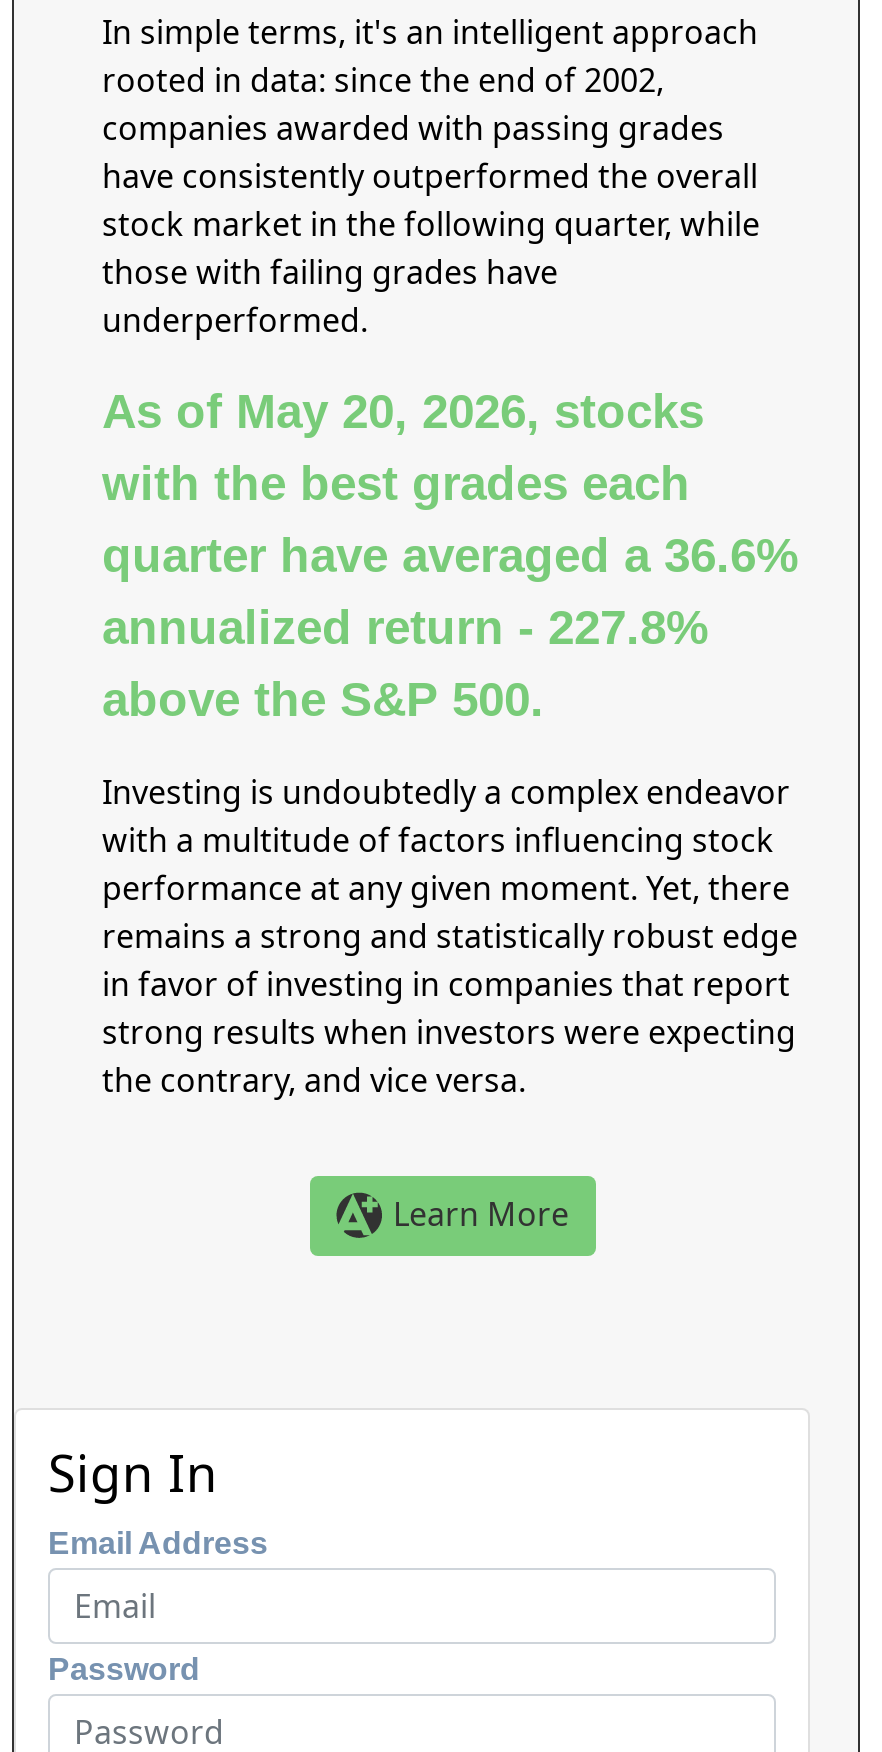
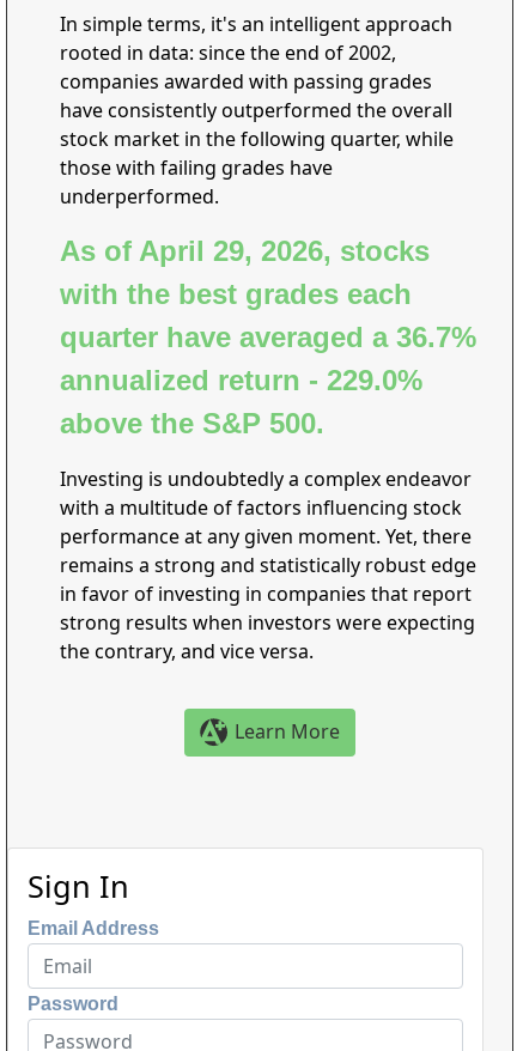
[102,384,704,438] As of May 20, 2026, stocks -> [60,235,430,267] As of April 29, 2026, stocks
[102,528,798,582] quarter have averaged a 36.6% -> [60,321,476,353] quarter have averaged a 36.7%
[102,600,708,654] annualized return - 227.8% -> [60,364,422,396] annualized return - 229.0%

